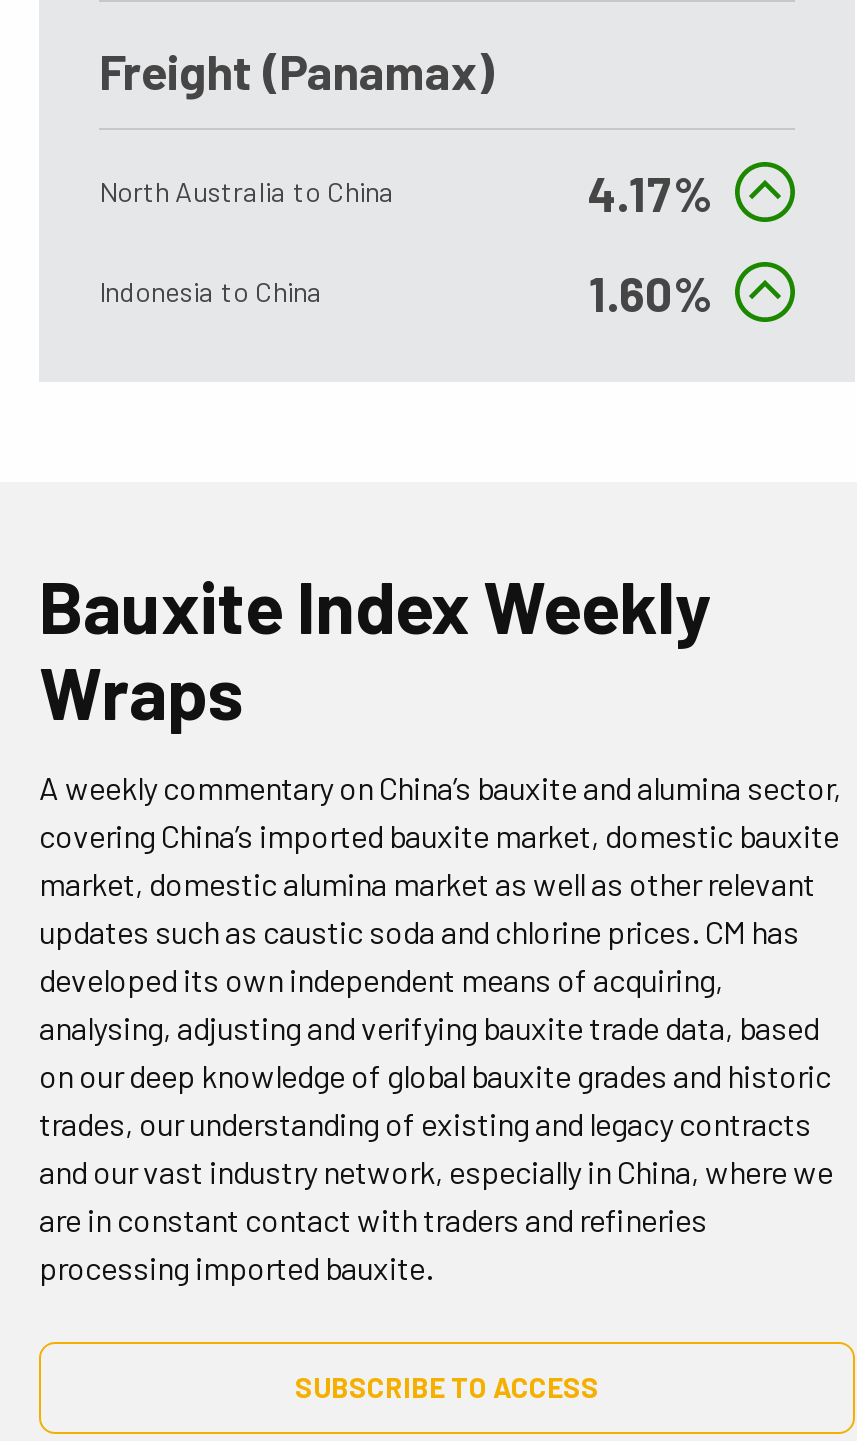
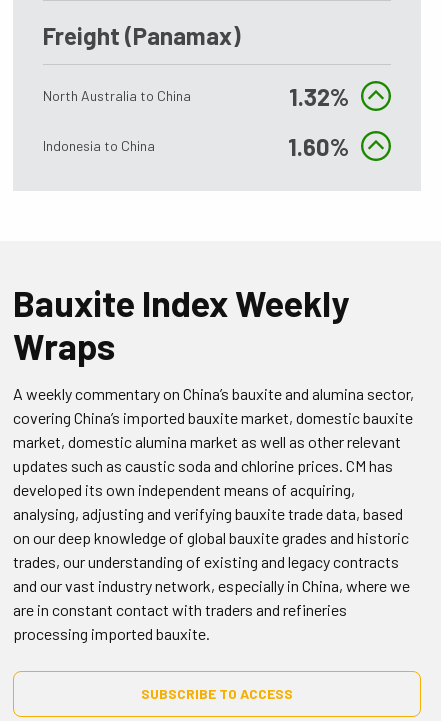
[587,163,711,221] 4.17% -> [289,81,349,110] 1.32%

